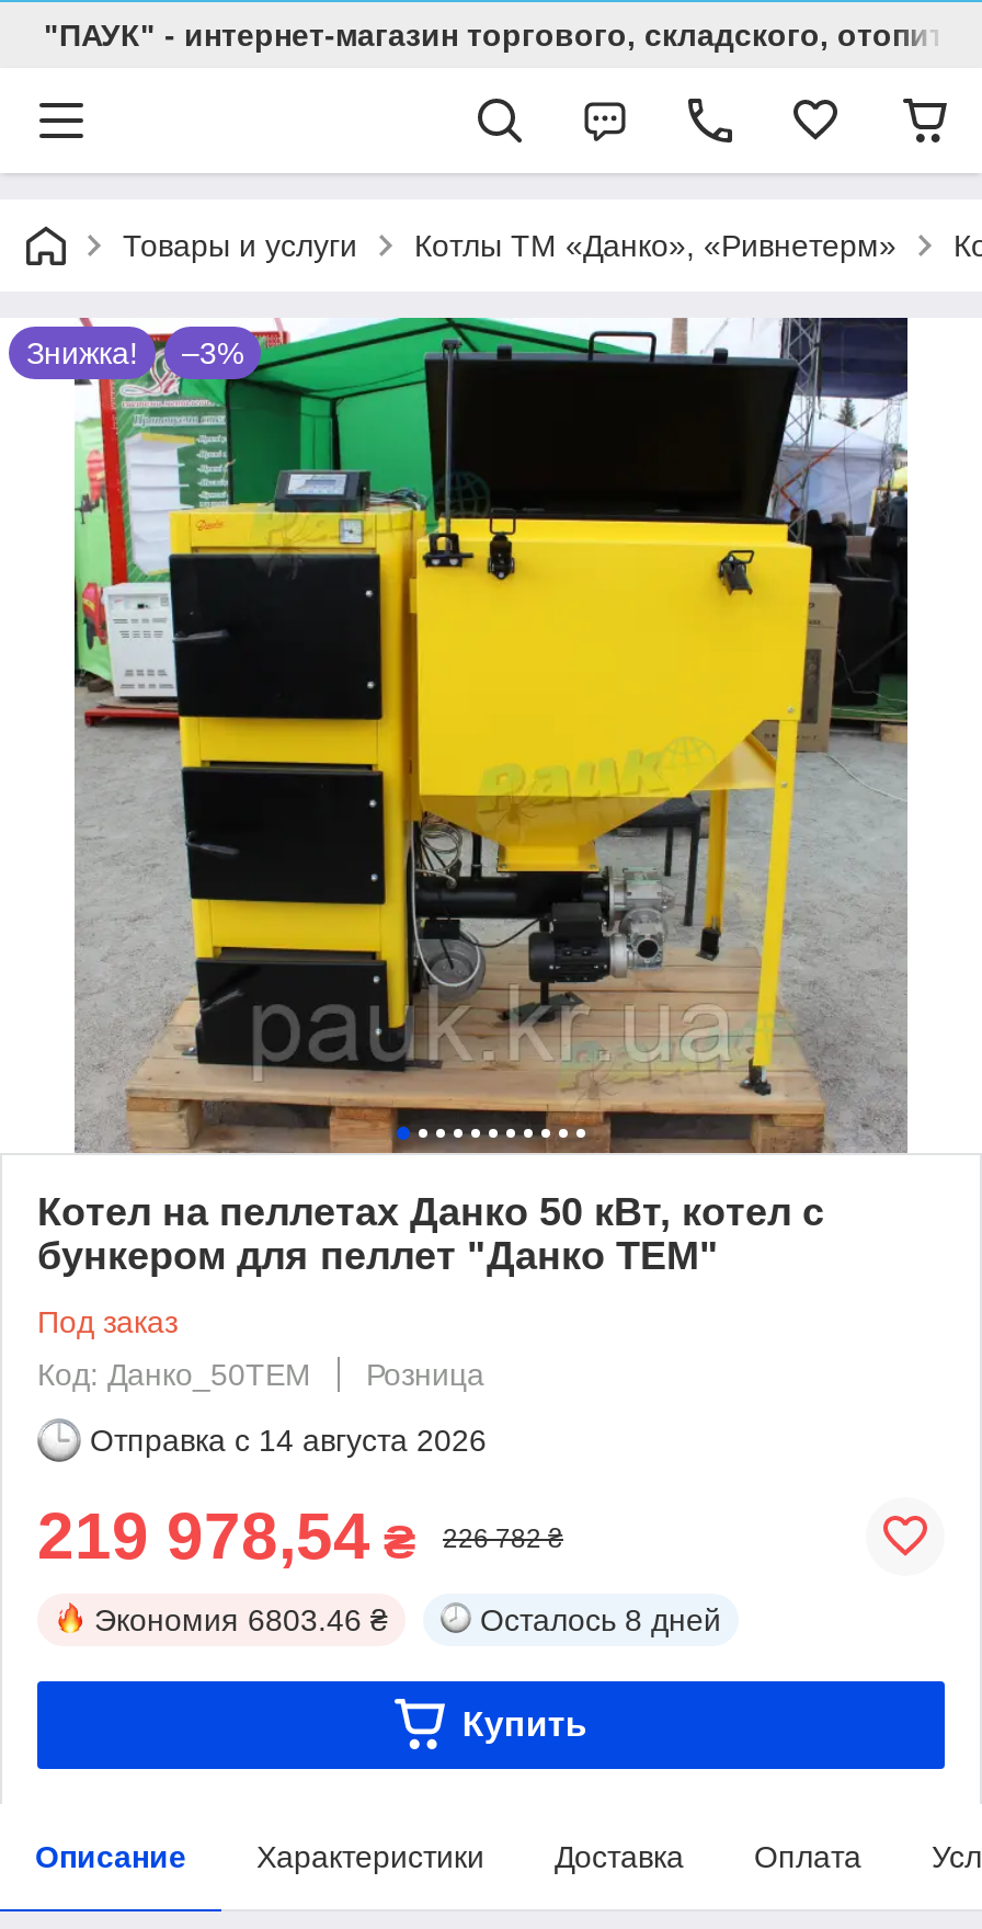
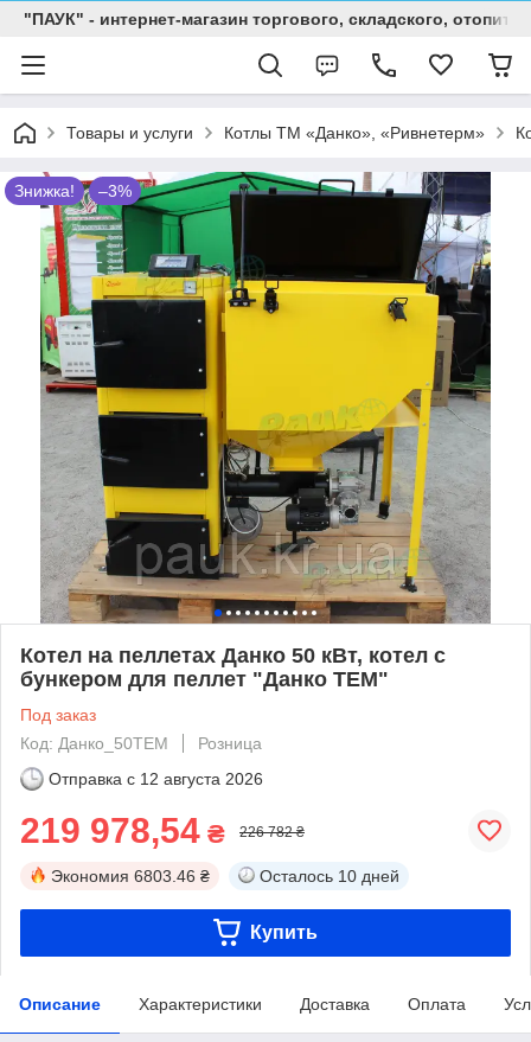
[90,1422,487,1457] Отправка с 14 августа 2026 -> [49,769,263,788] Отправка с 12 августа 2026
[480,1602,721,1637] Осталось 8 дней -> [260,866,399,885] Осталось 10 дней

